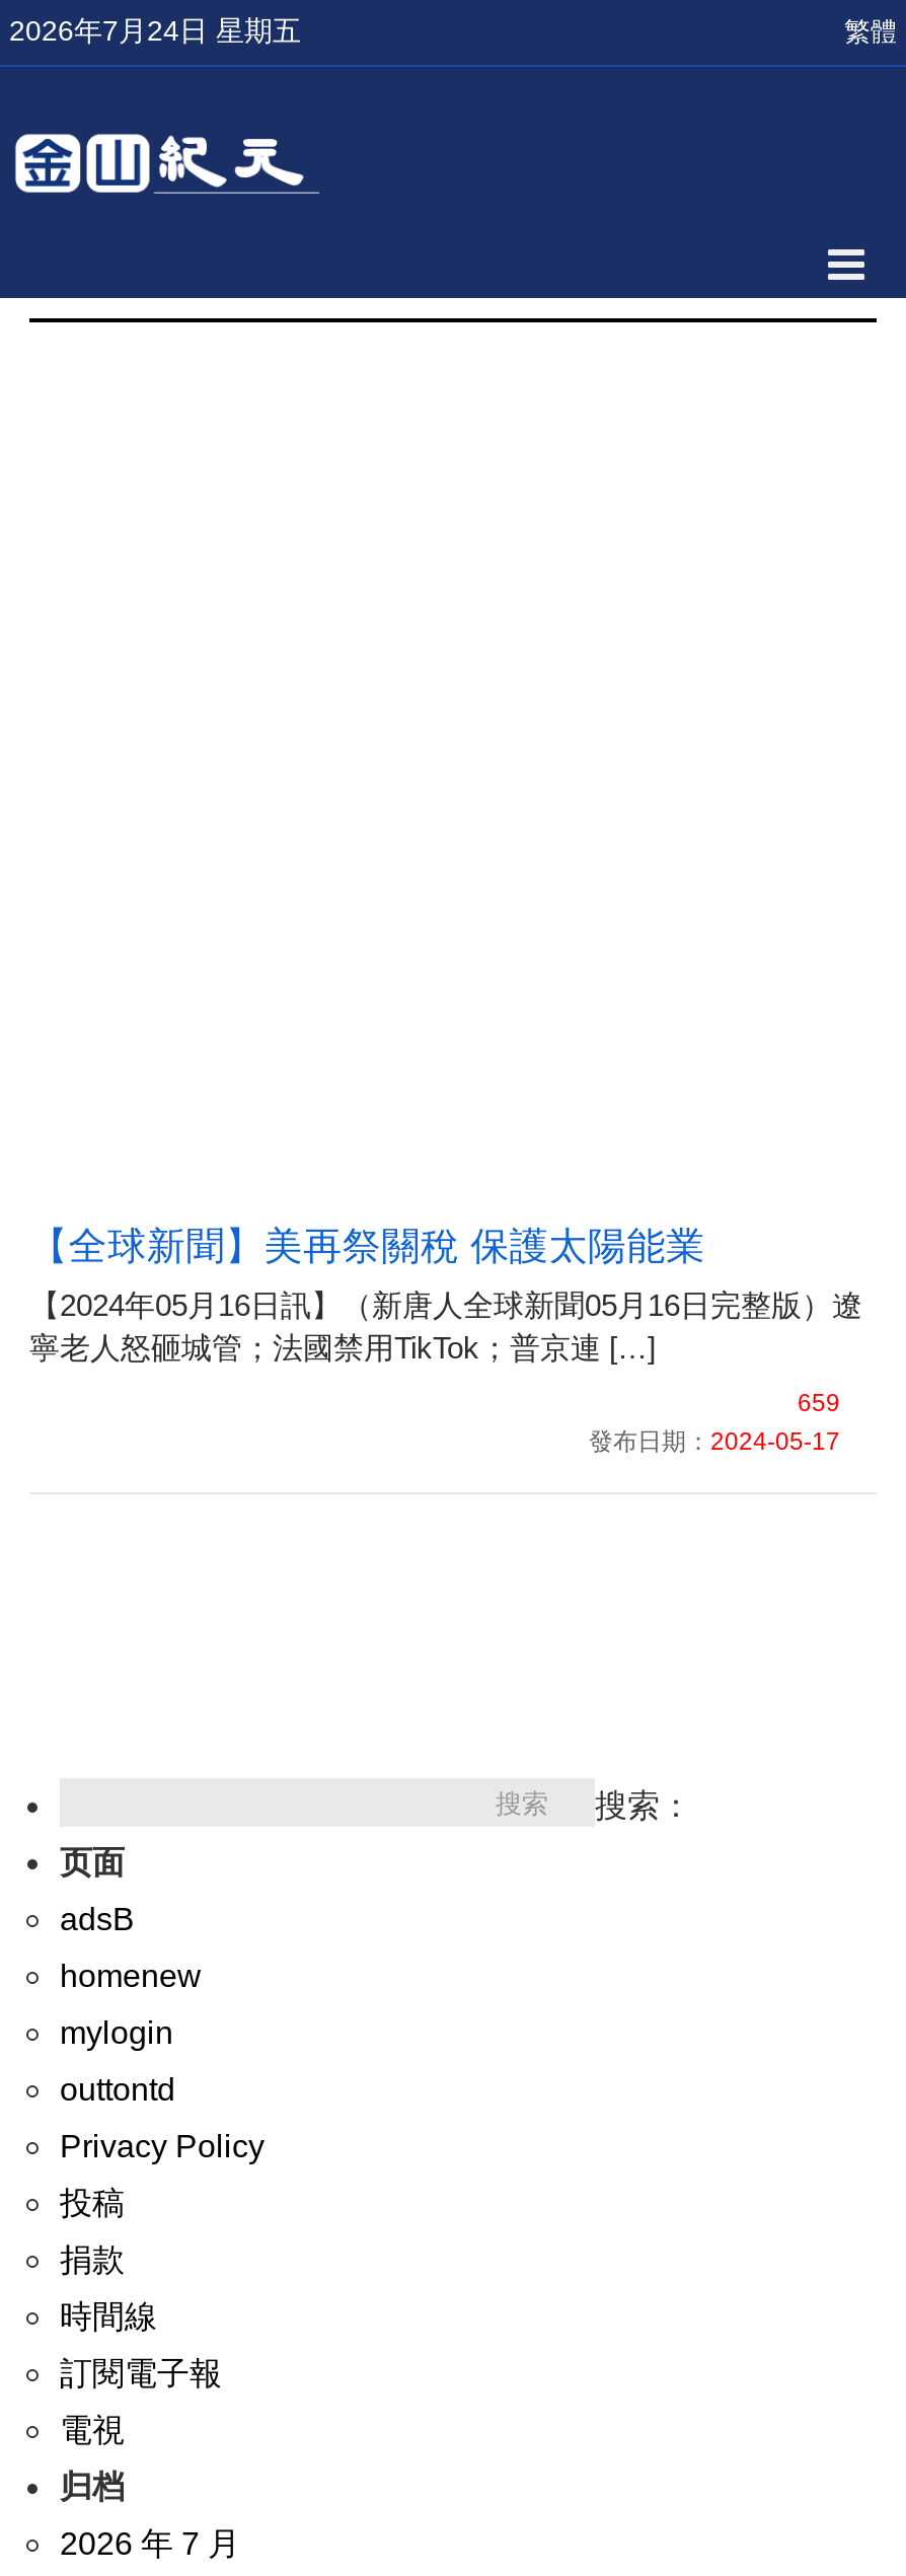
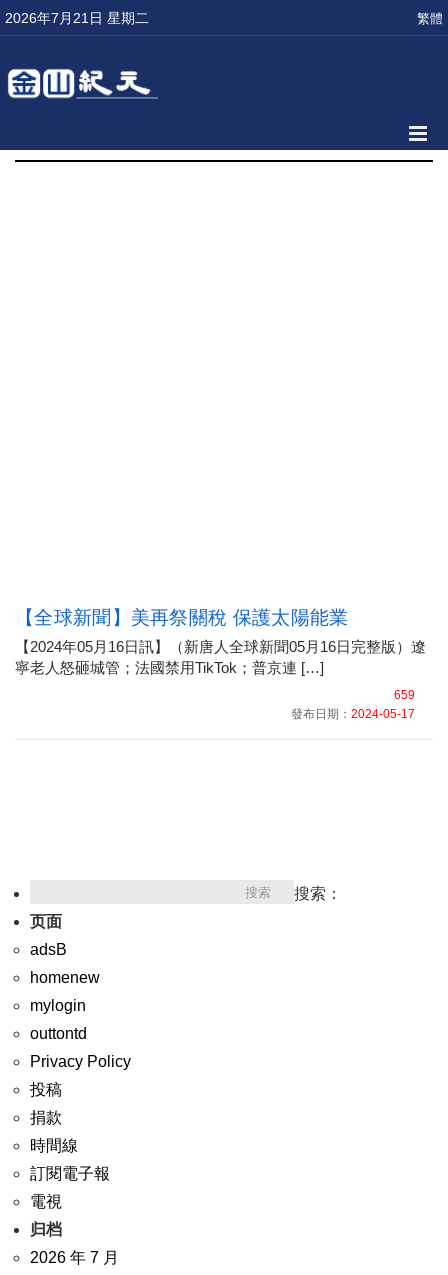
[9,14,301,47] 2026年7月24日 星期五 -> [5,10,149,26] 2026年7月21日 星期二

